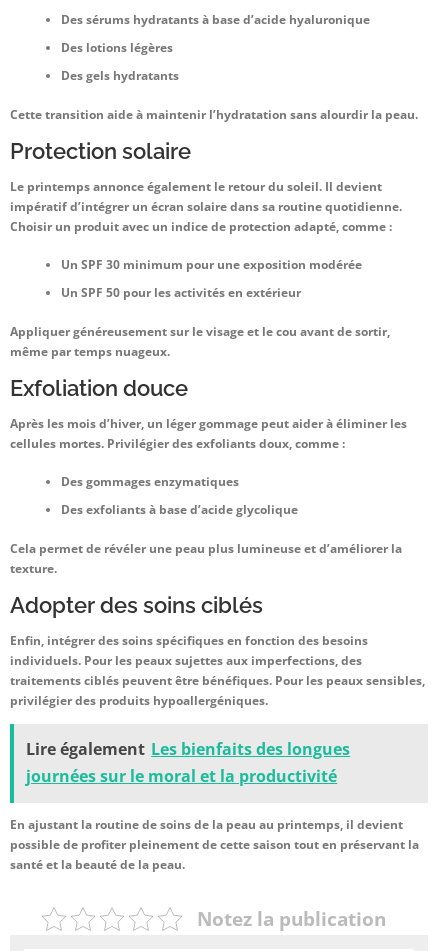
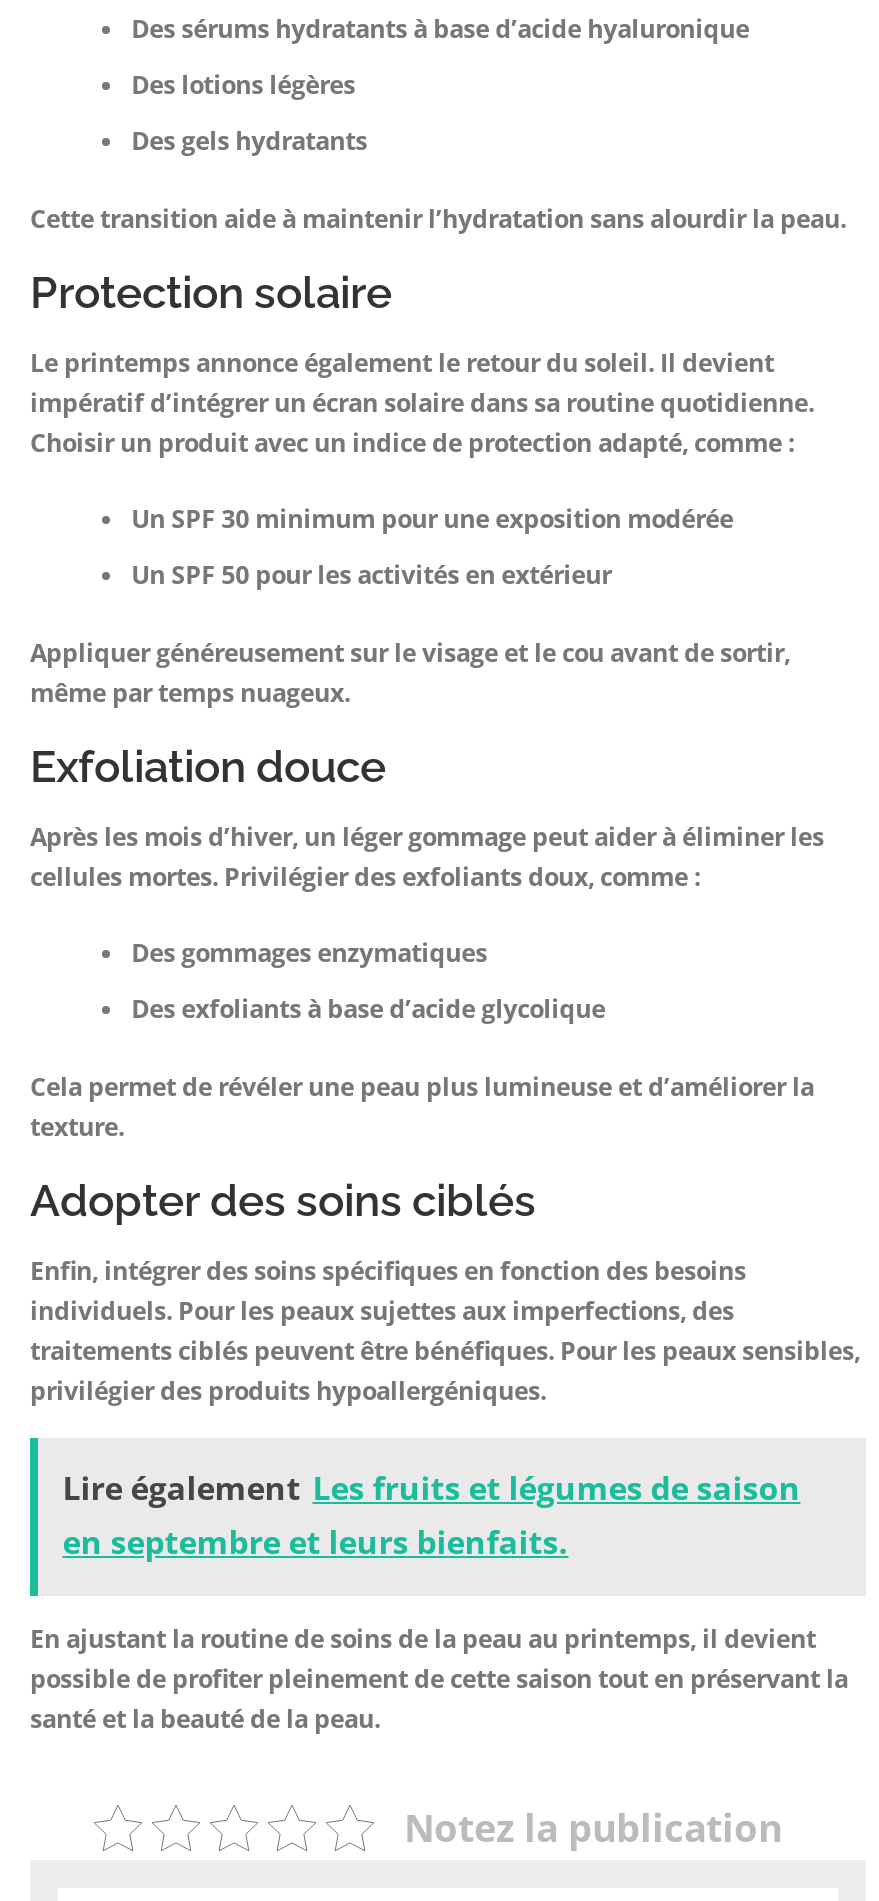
[26,738,350,787] Lire également Les bienfaits des longues | journées sur le moral et la productivité -> [62,1467,800,1565] Lire également Les fruits et légumes de saison | en septembre et leurs bienfaits.

